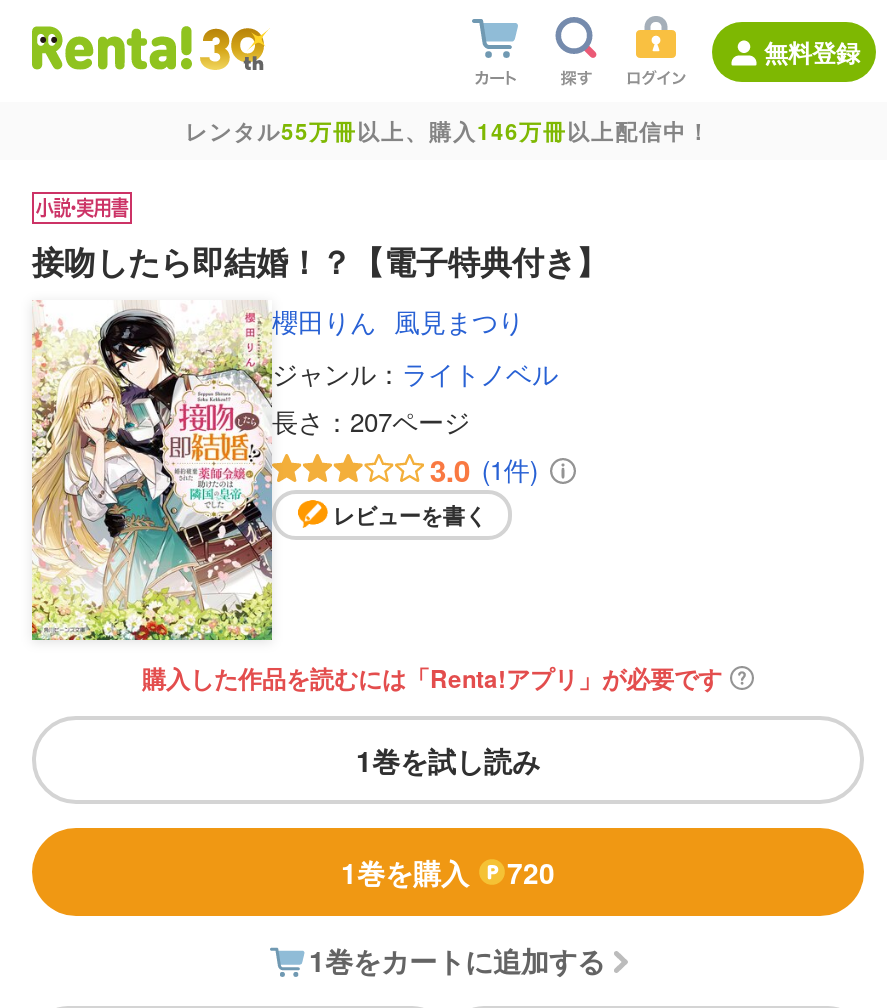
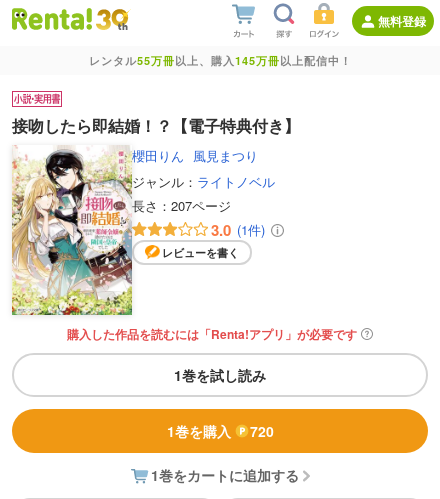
[185,116,711,146] レンタル55万冊以上、購入146万冊以上配信中！ -> [88,53,351,68] レンタル55万冊以上、購入145万冊以上配信中！

